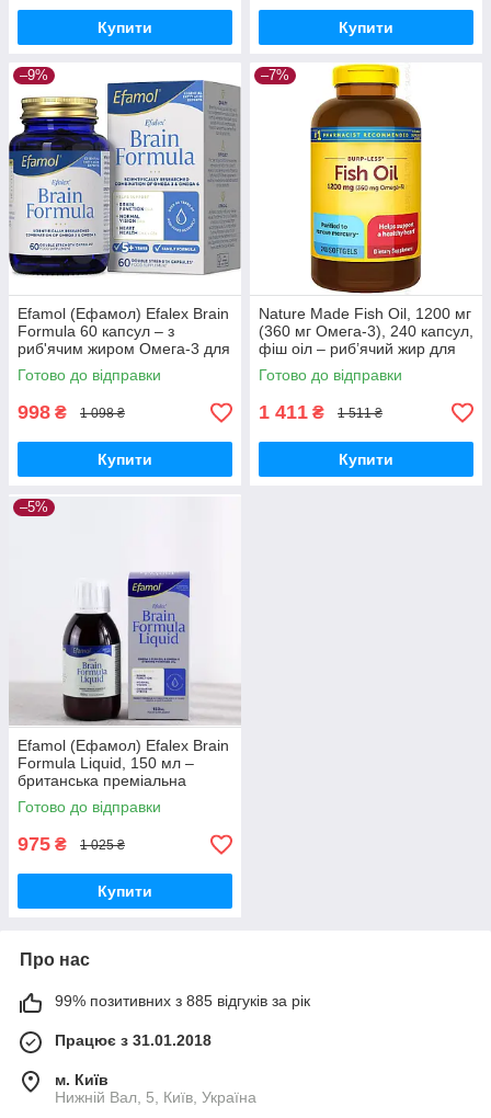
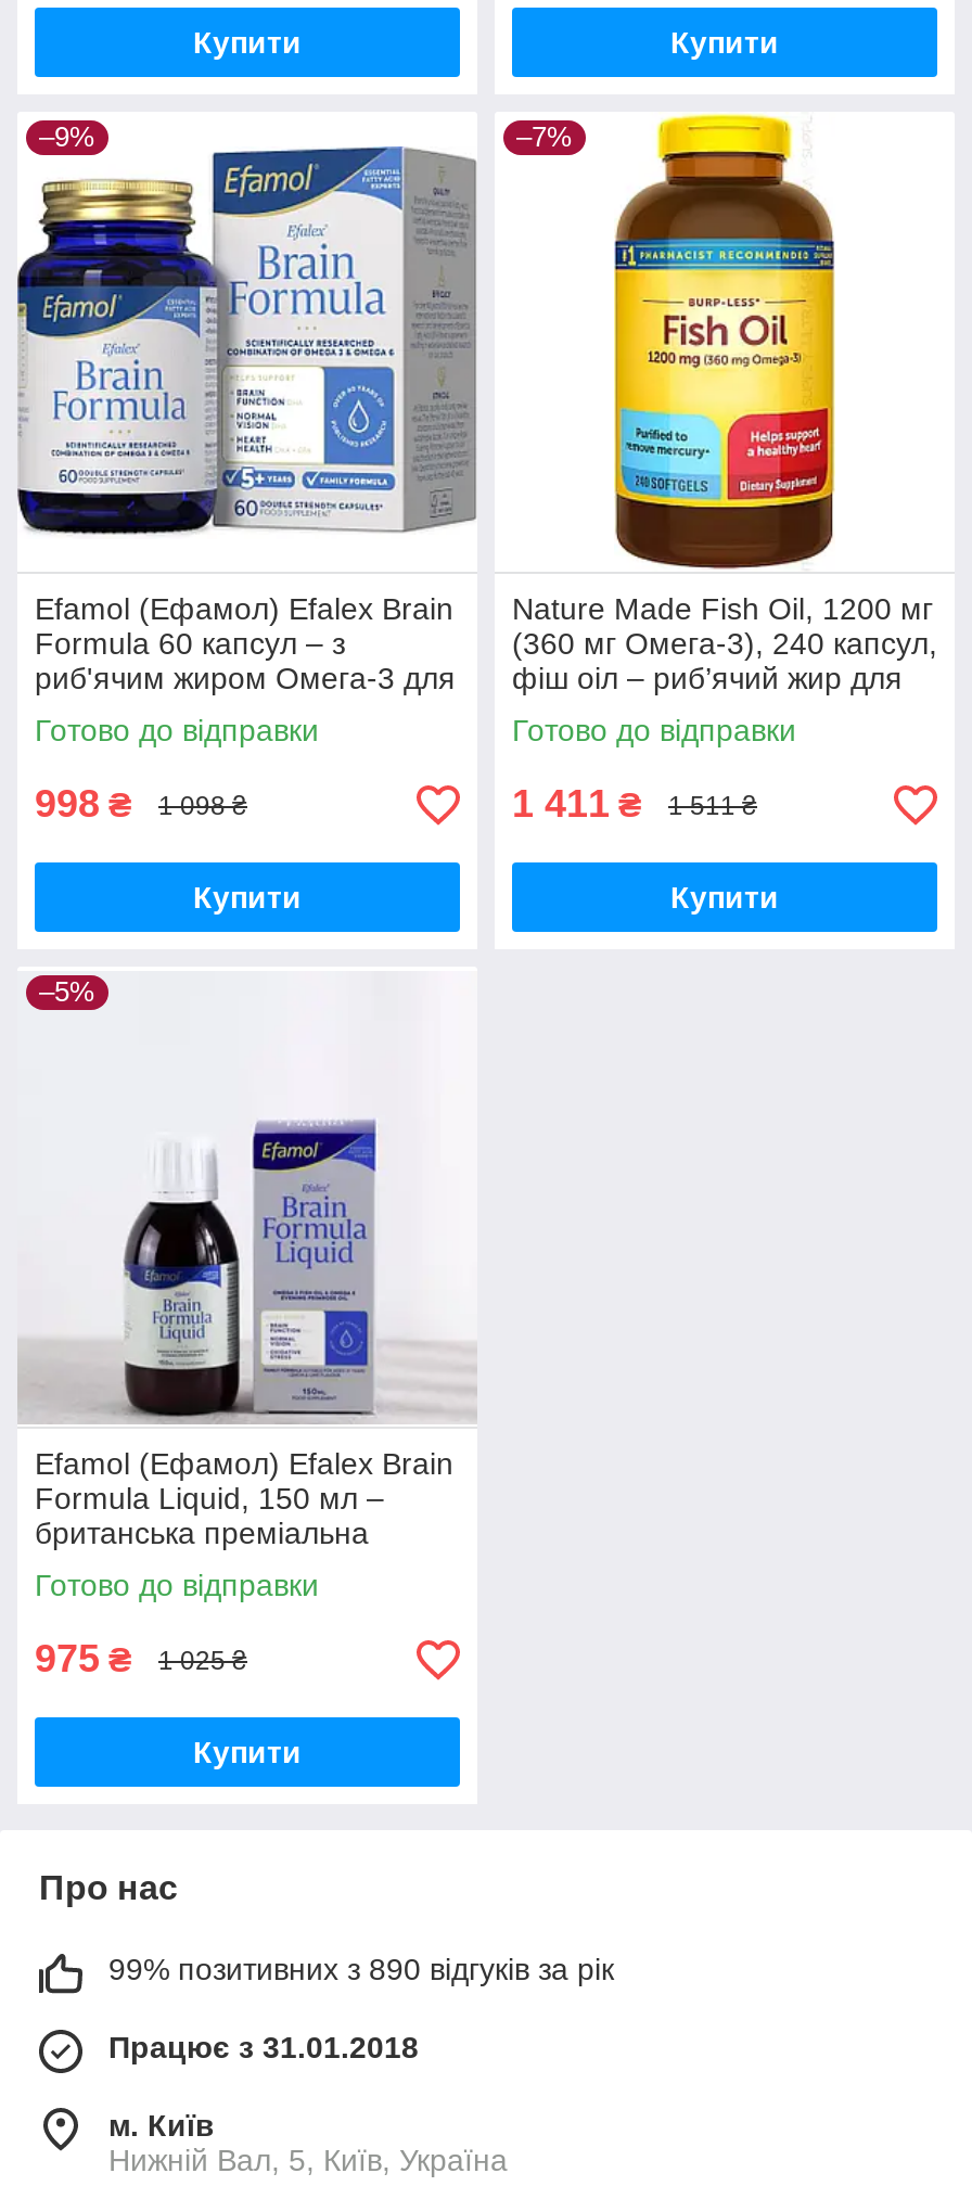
[55,992,310,1010] 99% позитивних з 885 відгуків за рік -> [108,1953,614,1987] 99% позитивних з 890 відгуків за рік

